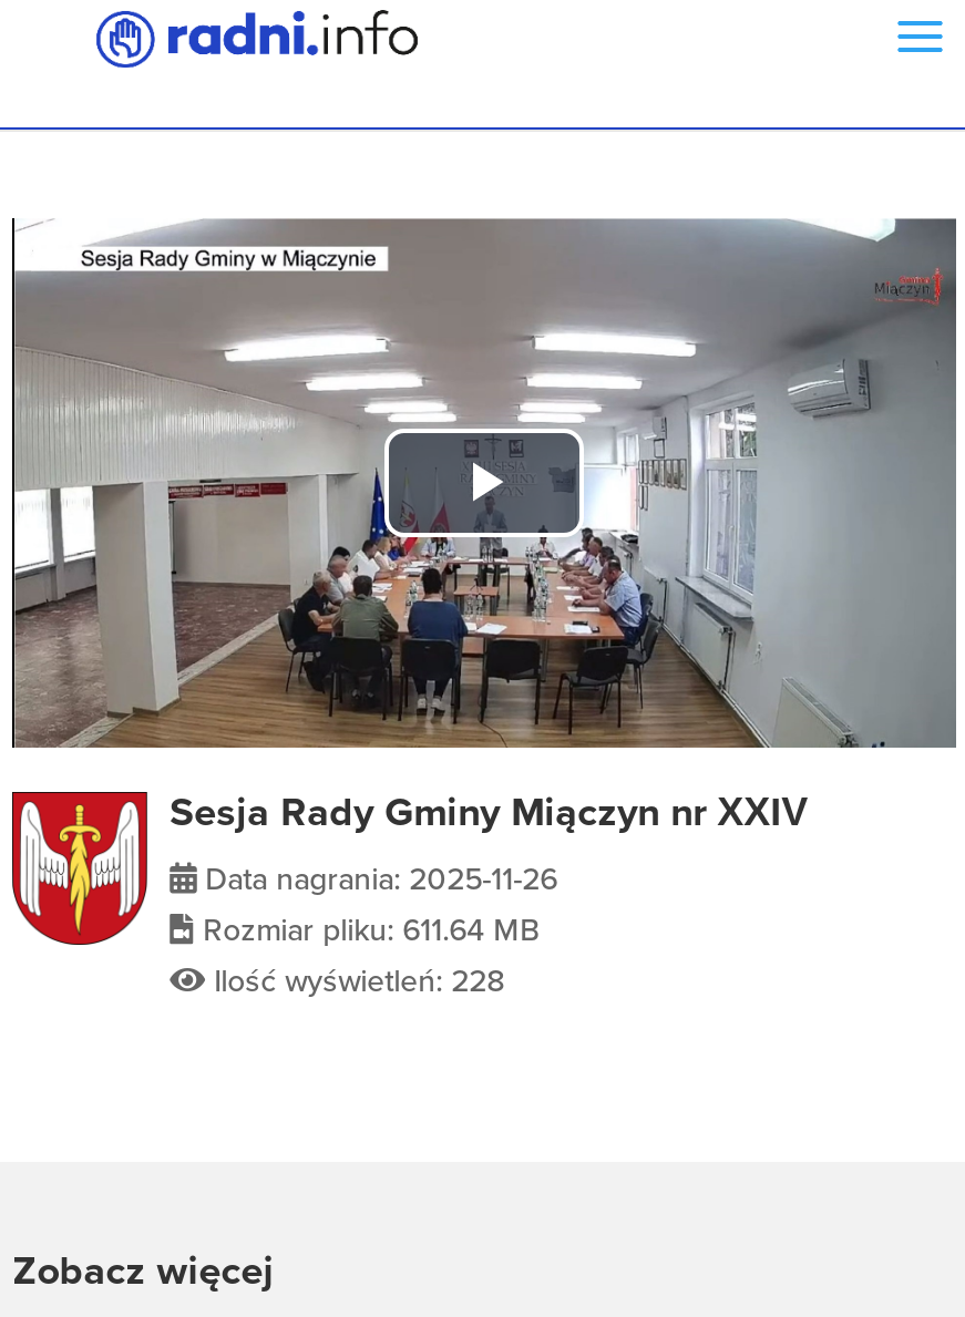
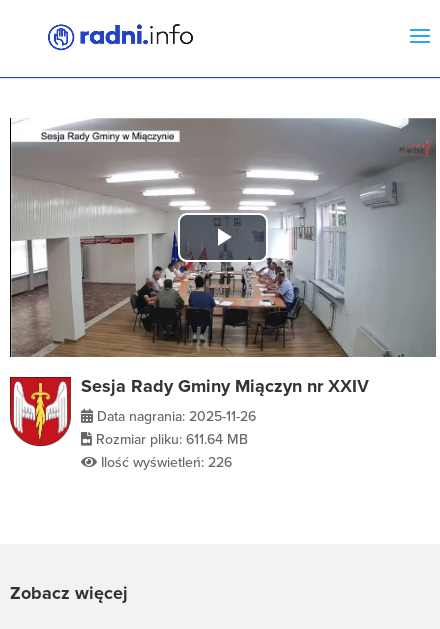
[205,963,504,1001] Ilość wyświetleń: 228 -> [97,454,232,471] Ilość wyświetleń: 226

